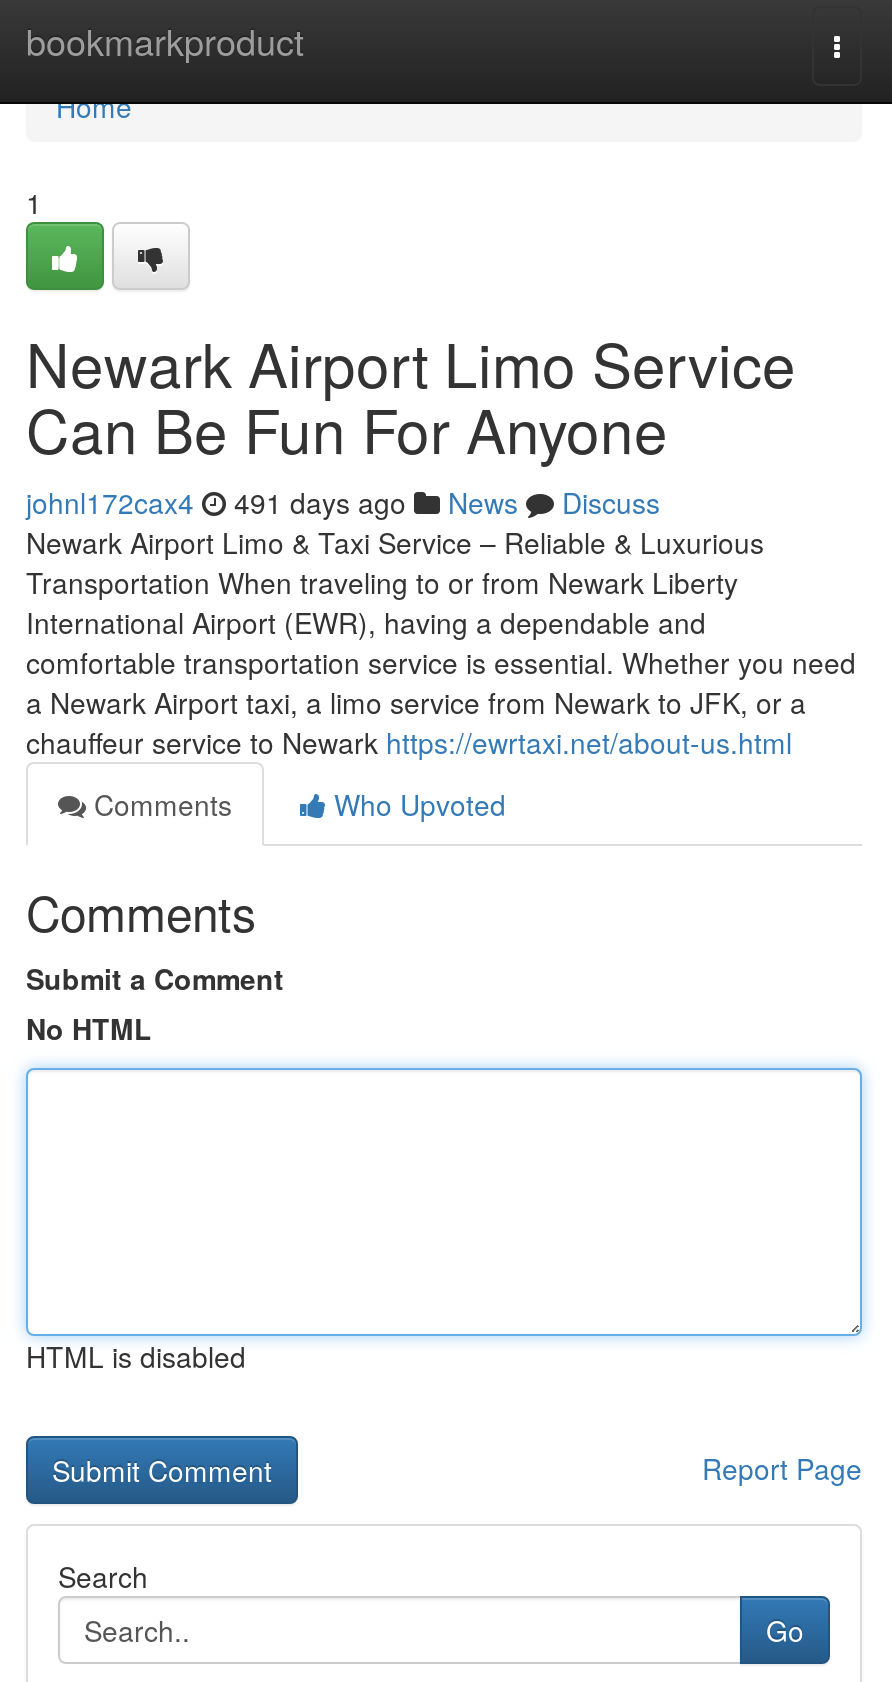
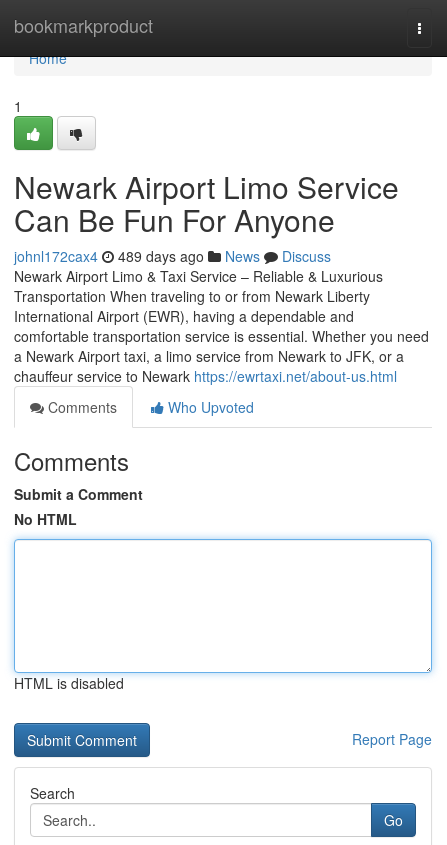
[26,482,660,522] johnl172cax4 491 days ago News Discuss -> [14,246,331,266] johnl172cax4 489 days ago News Discuss

